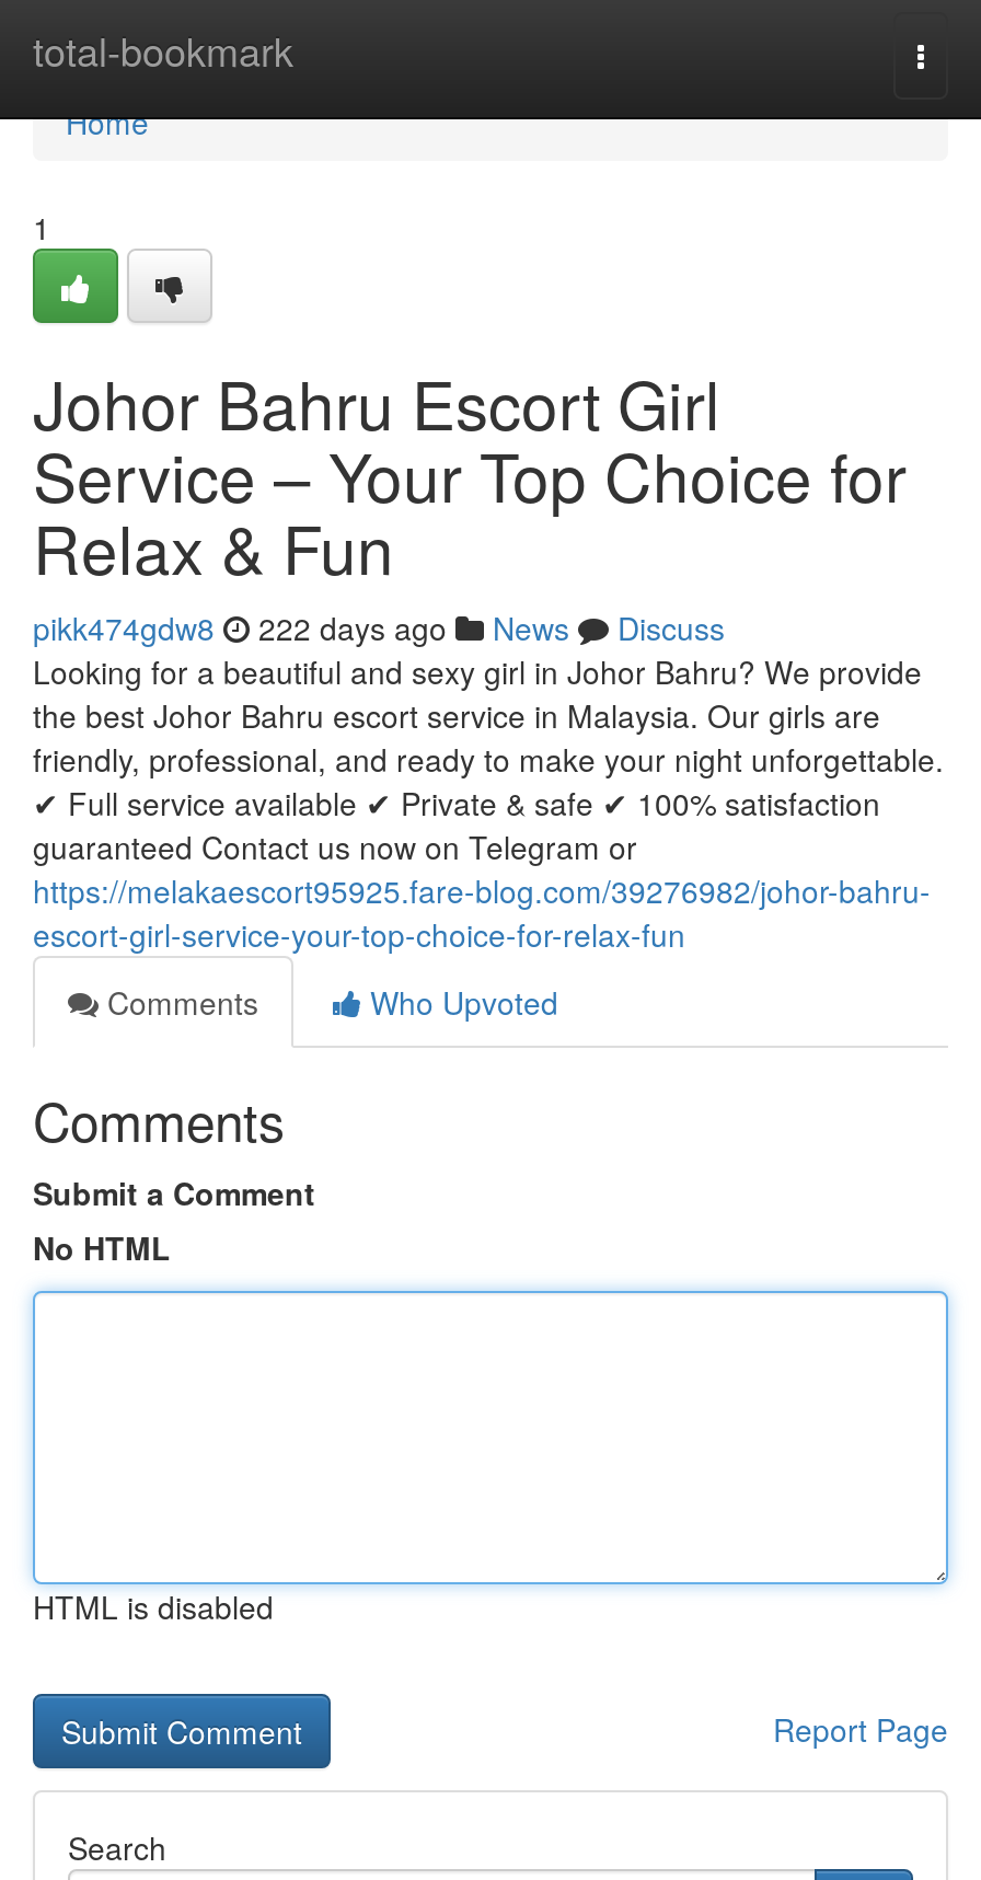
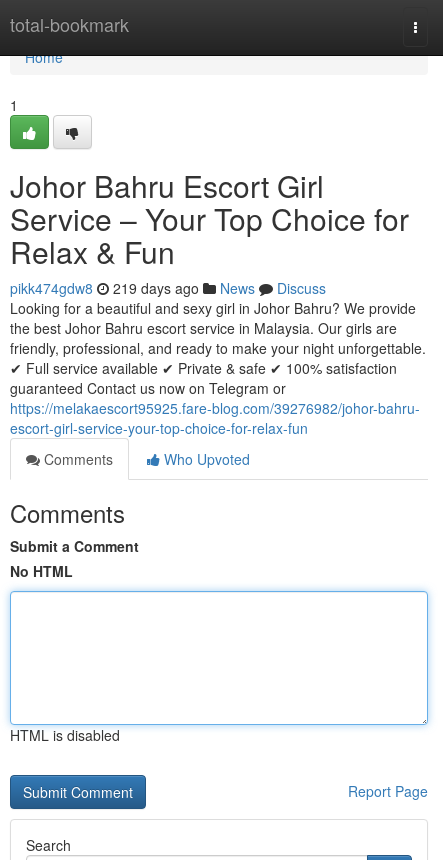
[33,605,725,649] pikk474gdw8 222 days ago News Discuss -> [10,278,326,298] pikk474gdw8 219 days ago News Discuss

